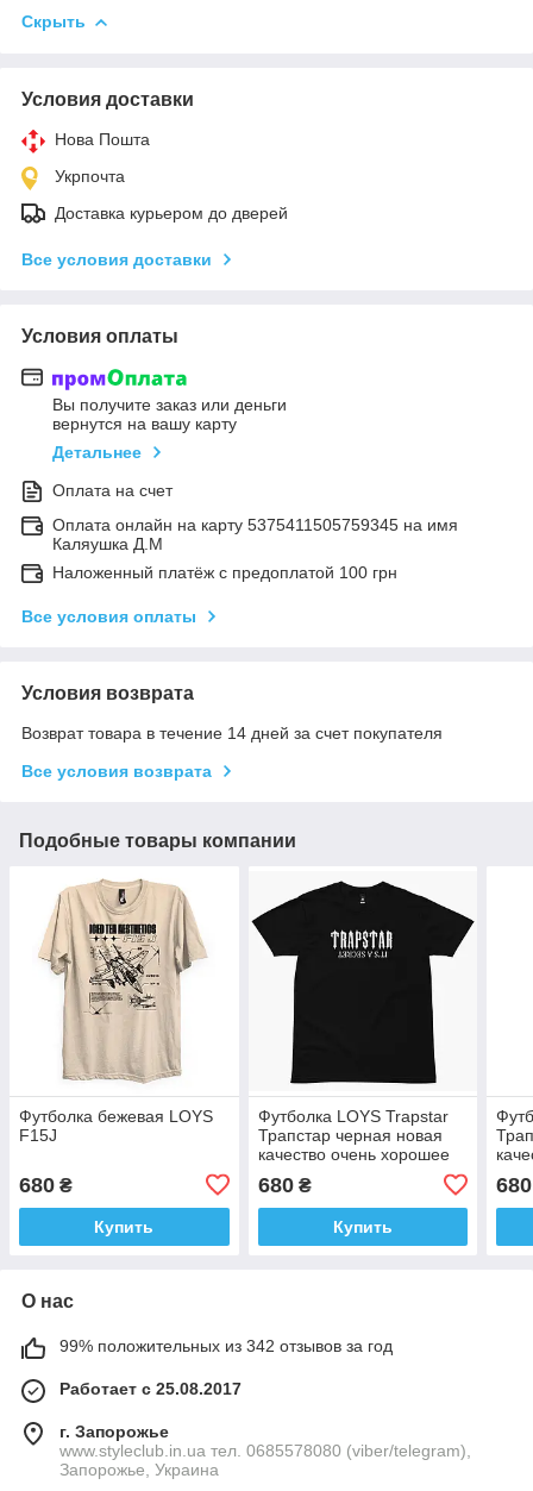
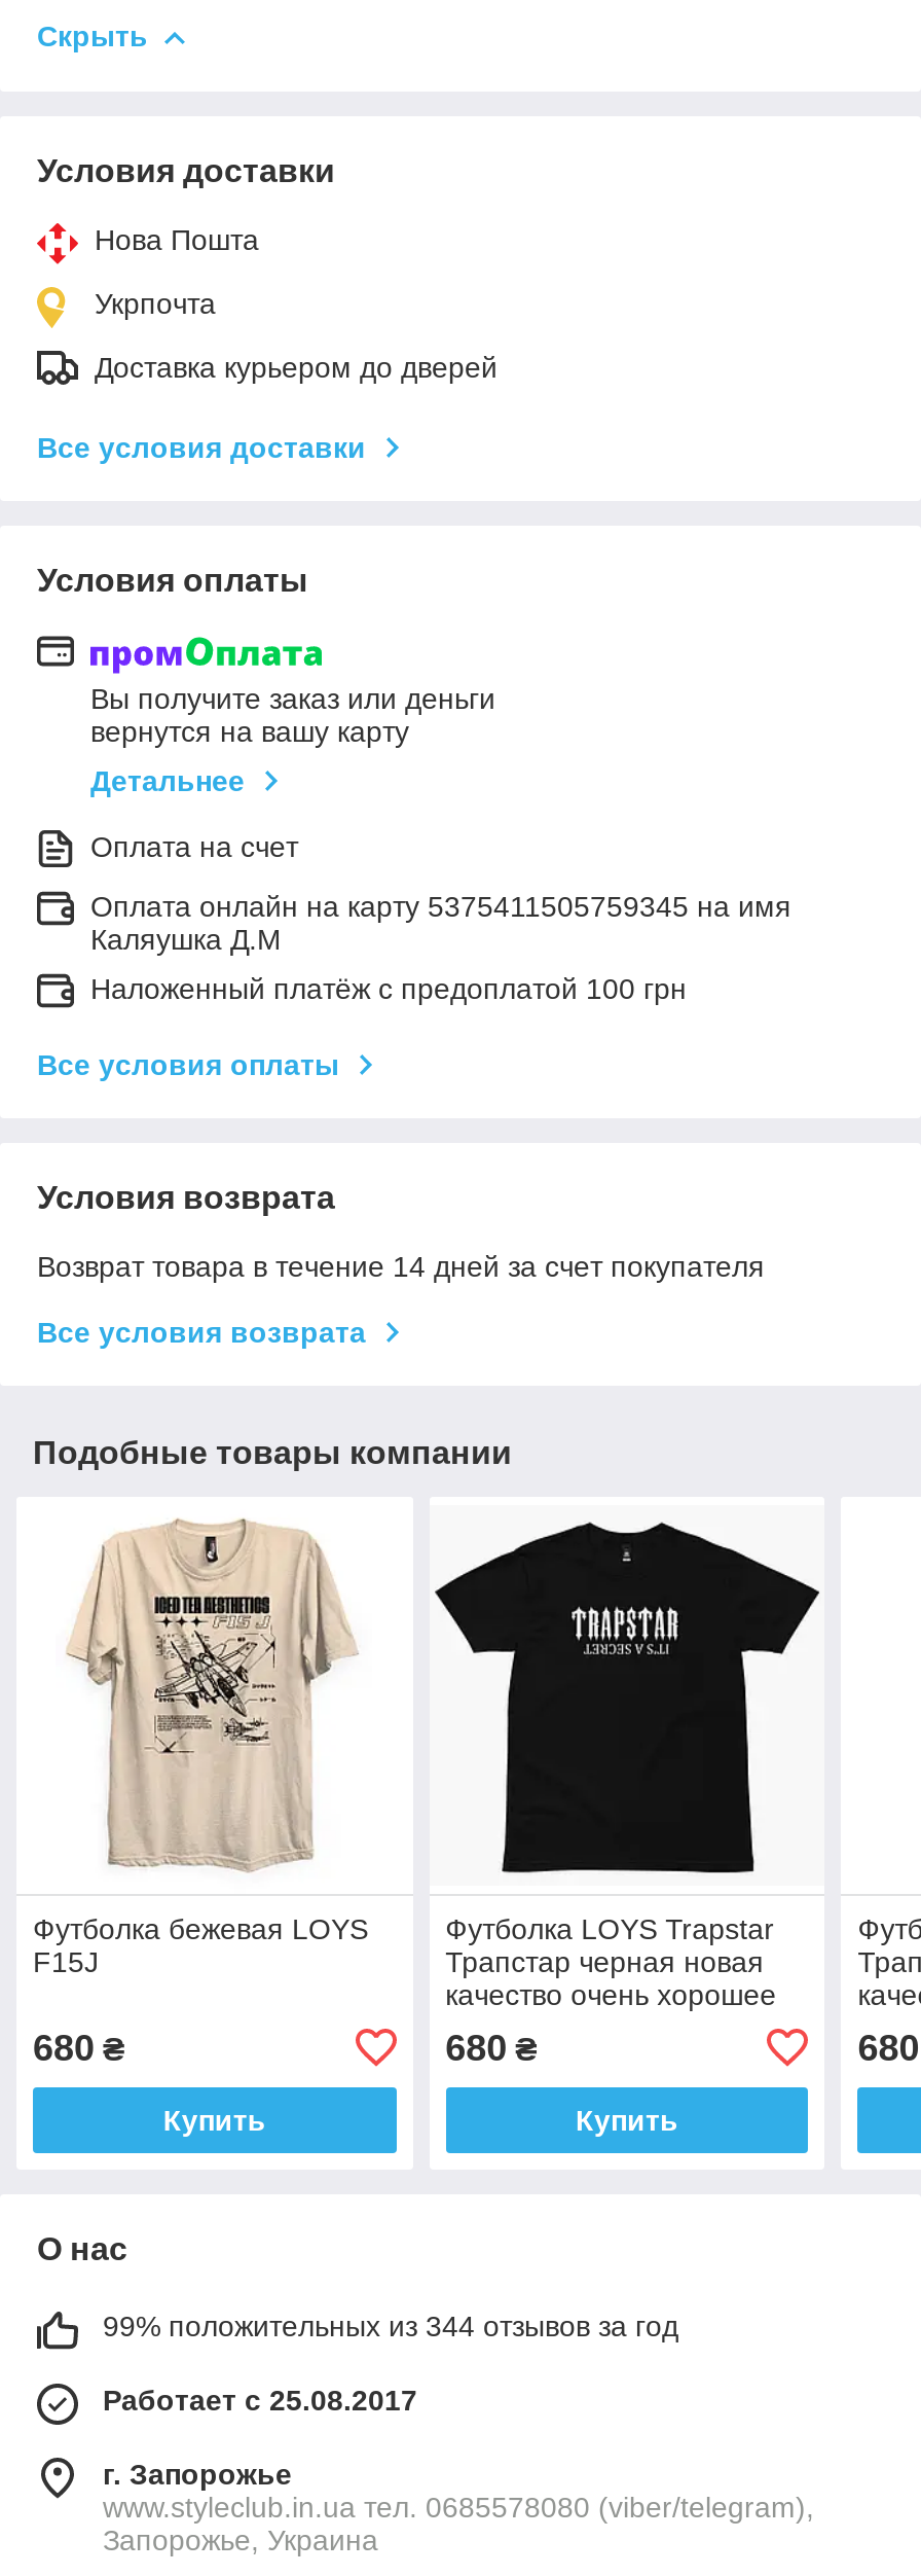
[59,1336,393,1355] 99% положительных из 342 отзывов за год -> [103,2309,678,2342] 99% положительных из 344 отзывов за год

